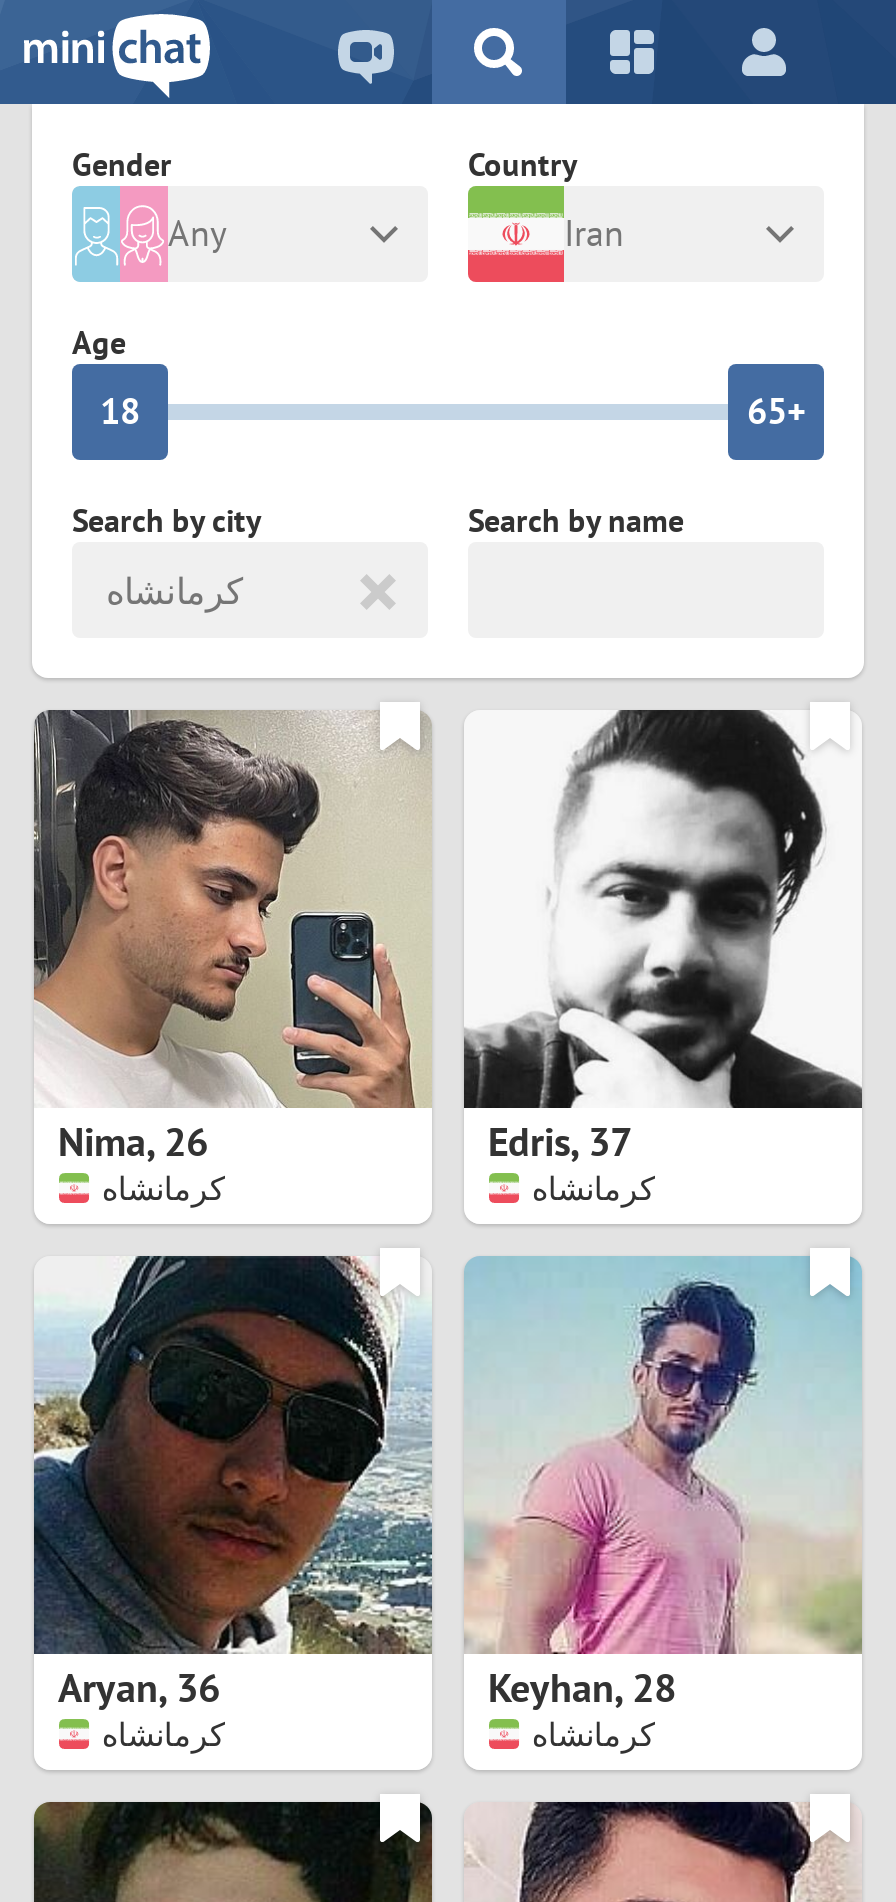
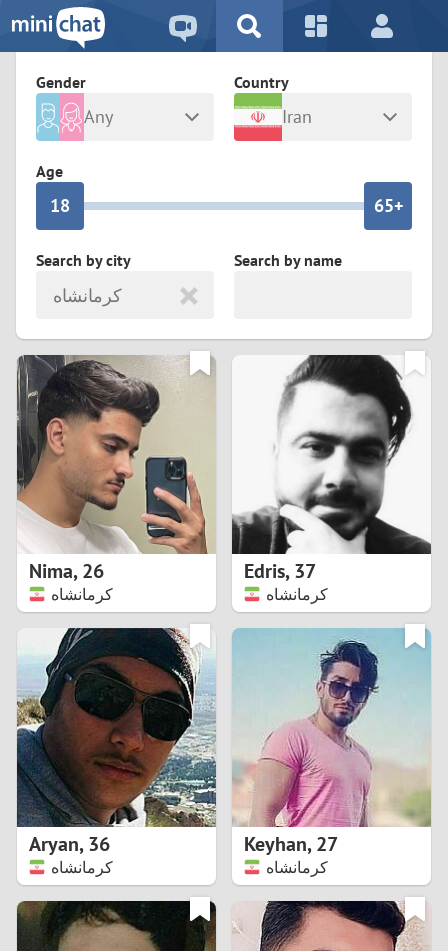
[488,1662,676,1714] Keyhan, 28 -> [244,831,338,857] Keyhan, 27

